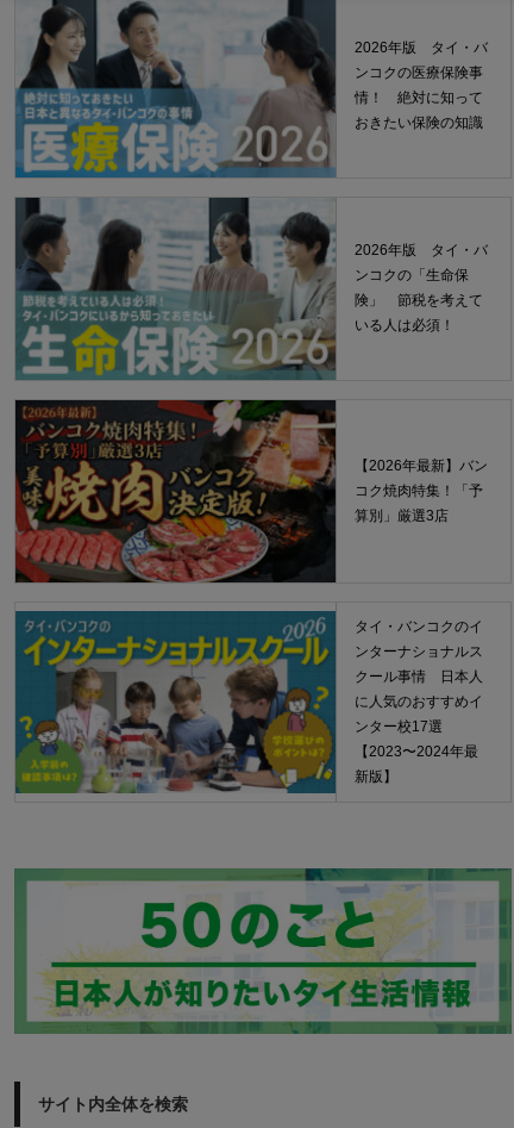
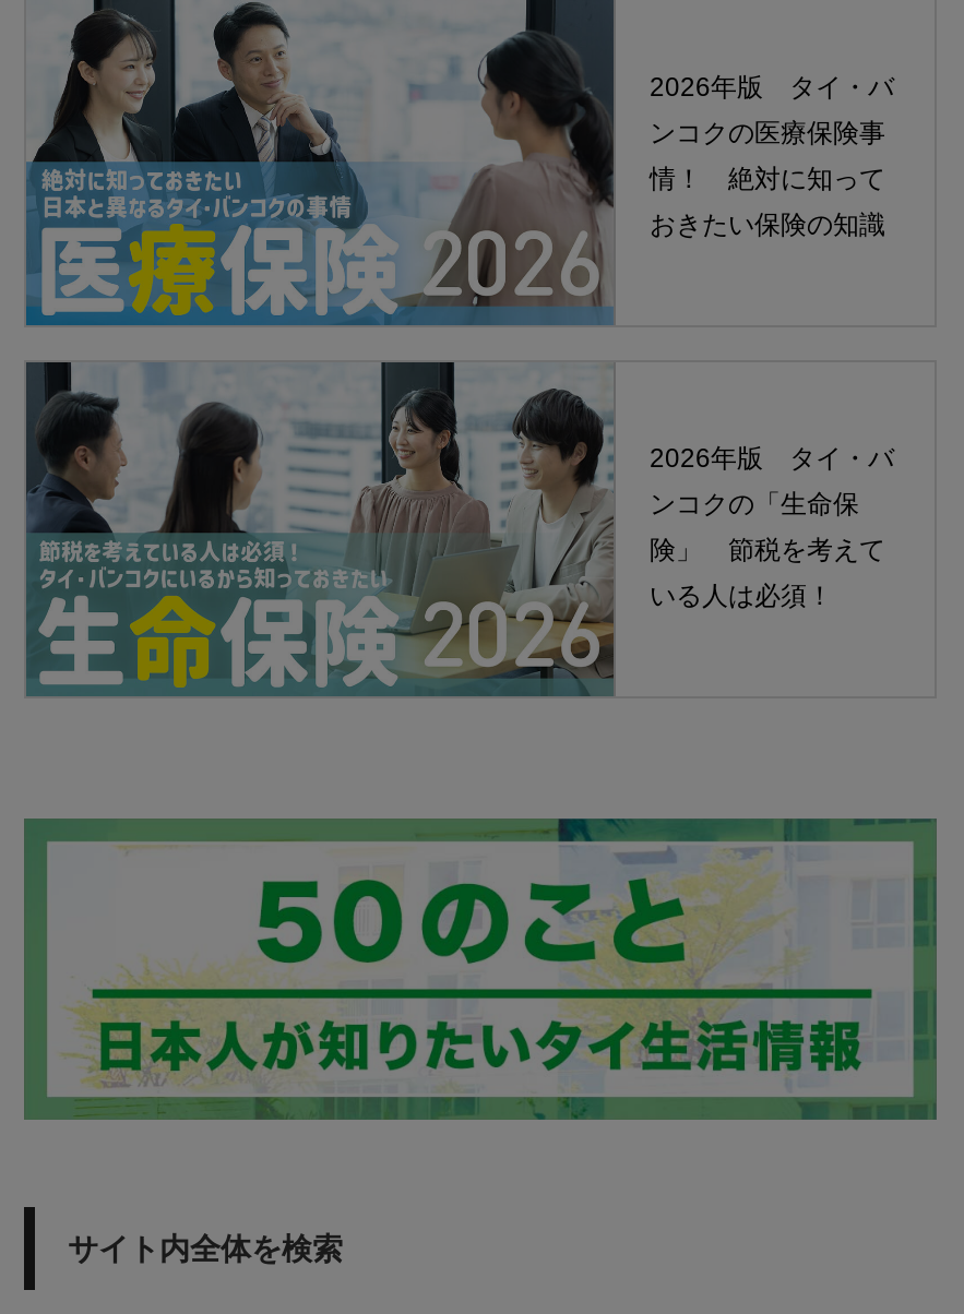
[14,399,488,599] [image] | 【2026年最新】バン | コク焼肉特集！「予 | 算別」厳選3店 -> none
[14,611,484,794] [image] | タイ・バンコクのイ | ンターナショナルス | クール事情 日本人 | に人気のおすすめイ | ンター校17選 | 【2023〜2024年最 | 新版】 -> none

